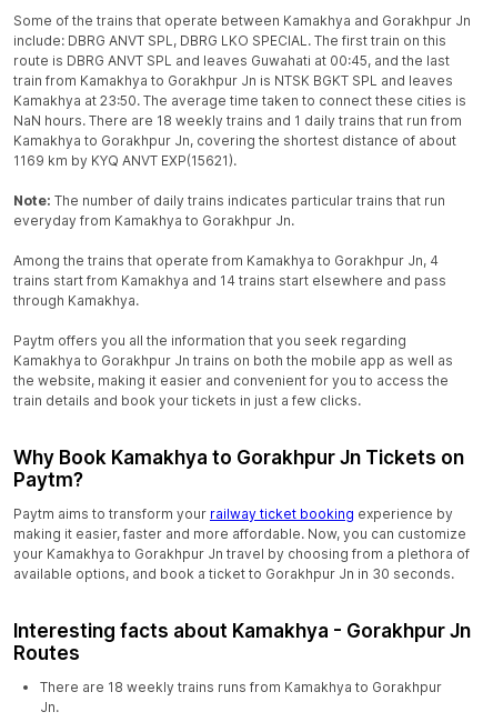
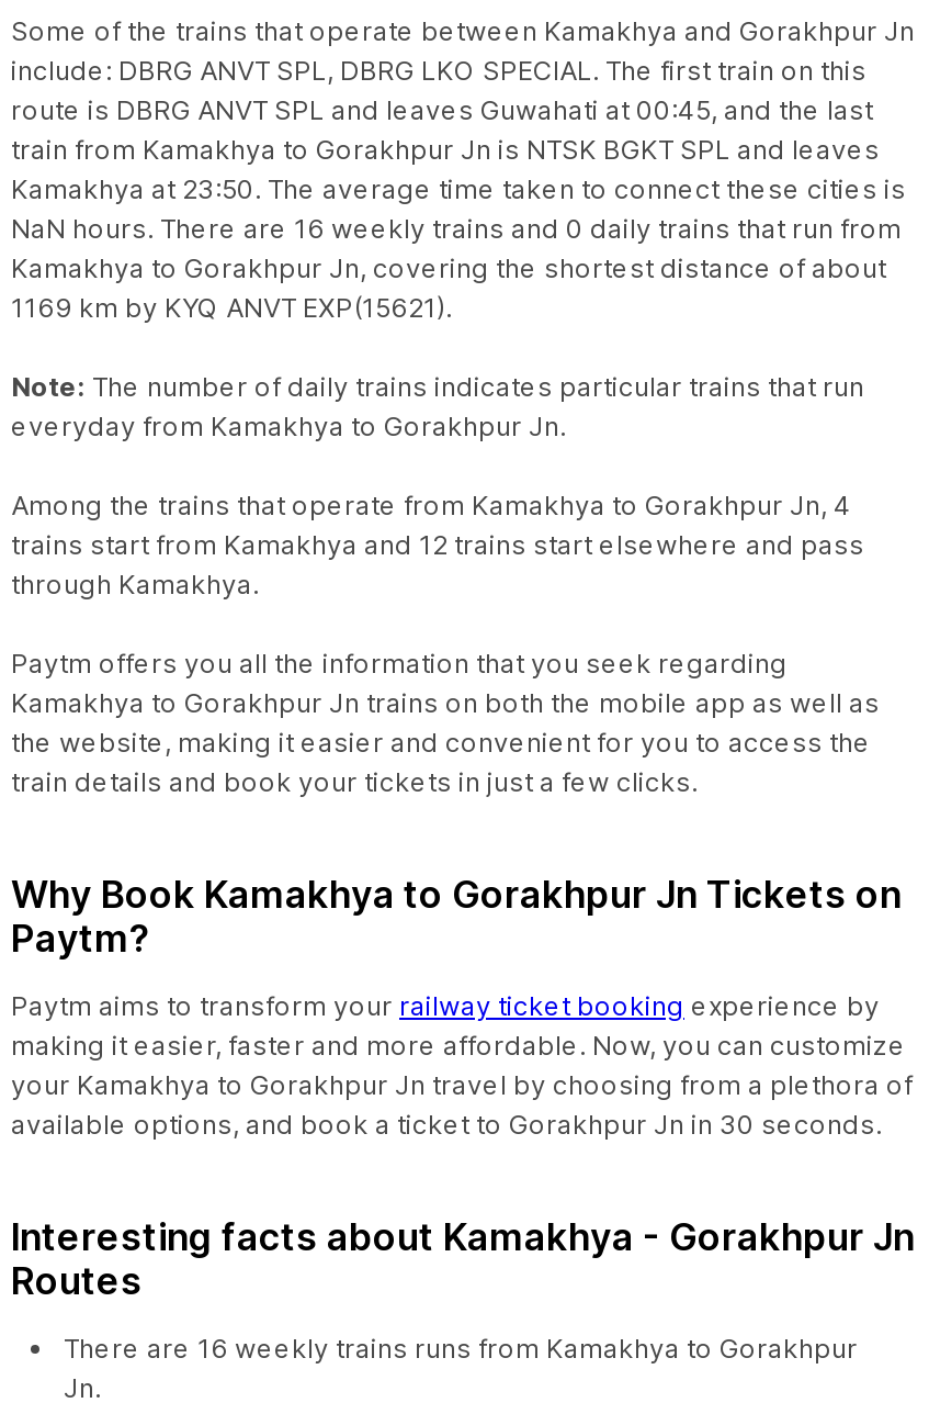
[13,112,462,129] NaN hours. There are 18 weekly trains and 1 daily trains that run from -> [11,212,902,245] NaN hours. There are 16 weekly trains and 0 daily trains that run from
[13,272,446,289] trains start from Kamakhya and 14 trains start elsewhere and pass -> [11,528,864,561] trains start from Kamakhya and 12 trains start elsewhere and pass
[40,679,442,695] There are 18 weekly trains runs from Kamakhya to Gorakhpur -> [64,1332,858,1365] There are 16 weekly trains runs from Kamakhya to Gorakhpur

